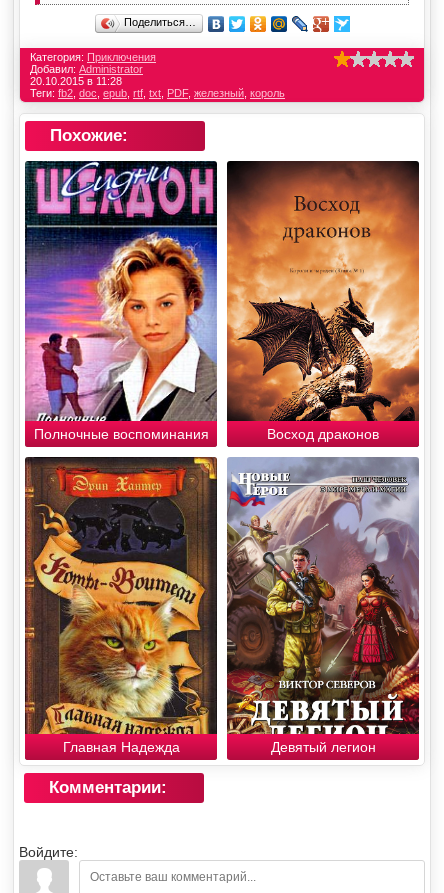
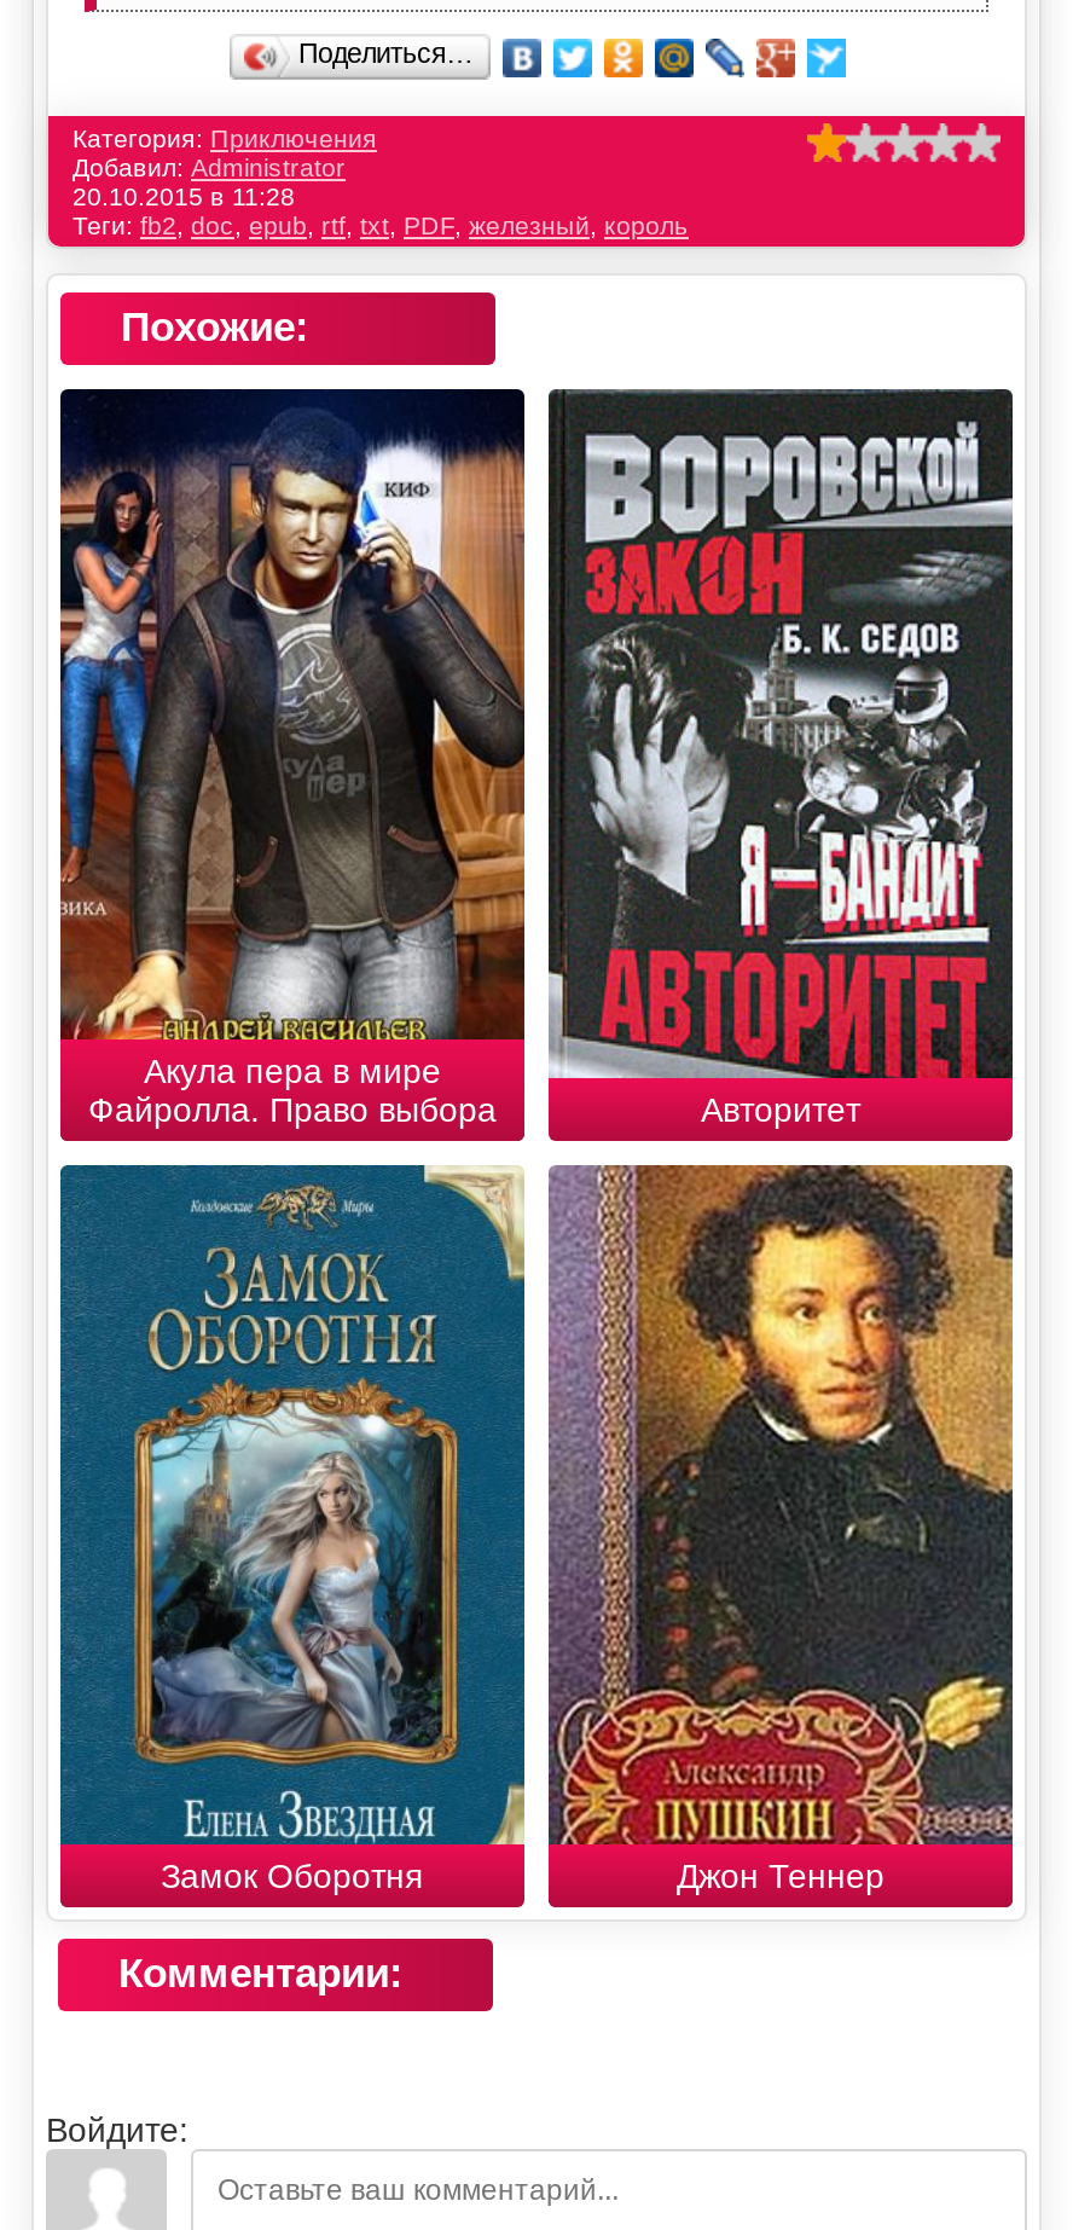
[24,161,379,442] [image] | Полночные воспоминания | Восход драконов -> [58,389,860,1129] [image] | Акула пера в мире | Файролла. Право выбора | Авторитет
[226,161,420,422] [image] -> [546,389,1015,1088] [image]
[62,442,420,755] [image] | Главная Надежда | Девятый легион -> [161,1134,1015,1896] [image] | Замок Оборотня | Джон Теннер
[24,475,218,735] [image] -> [58,1160,527,1847] [image]

